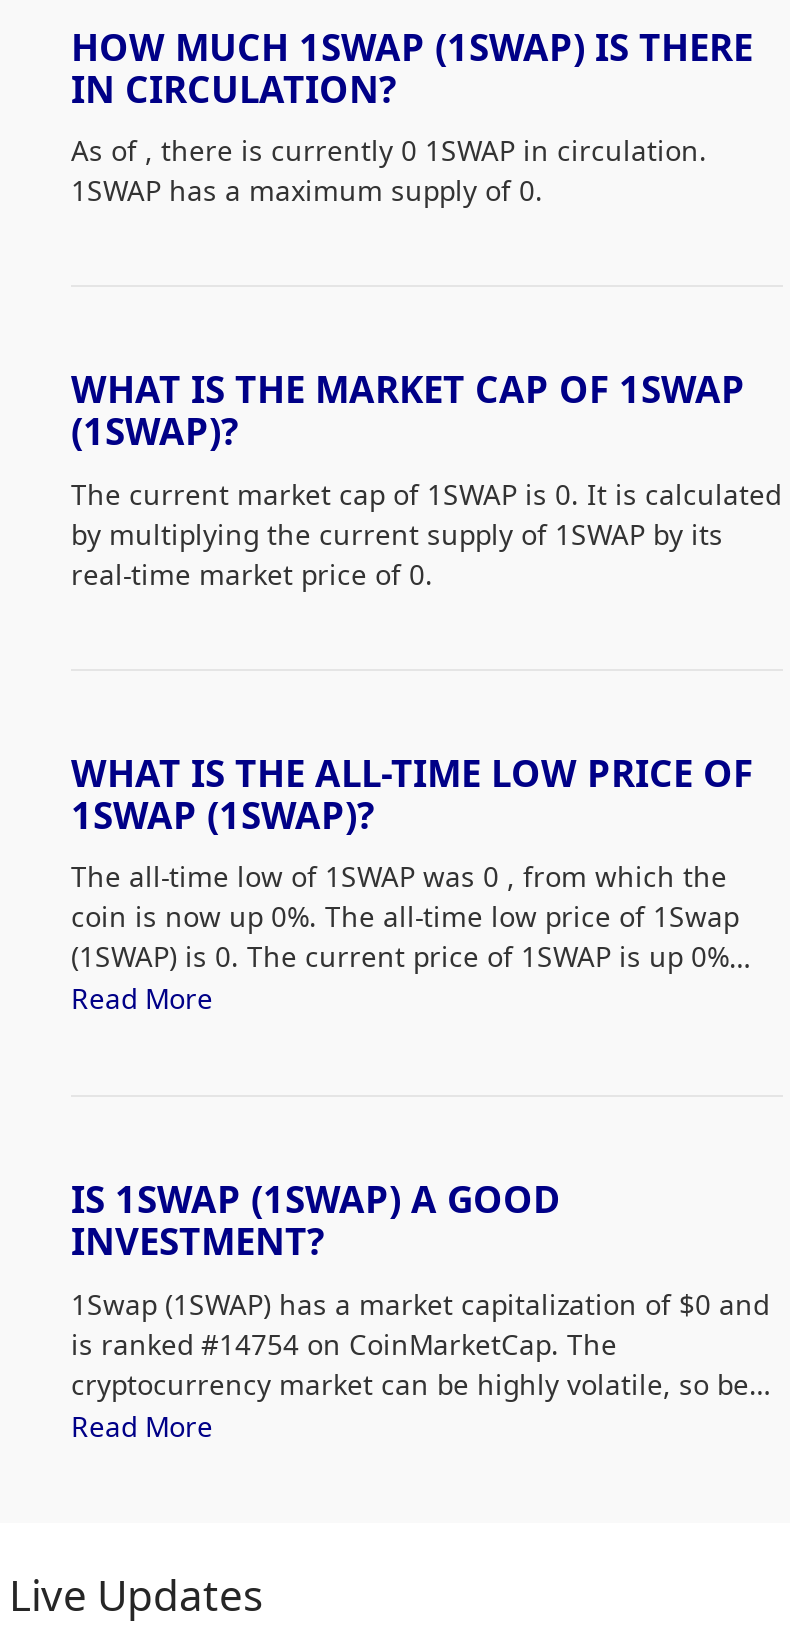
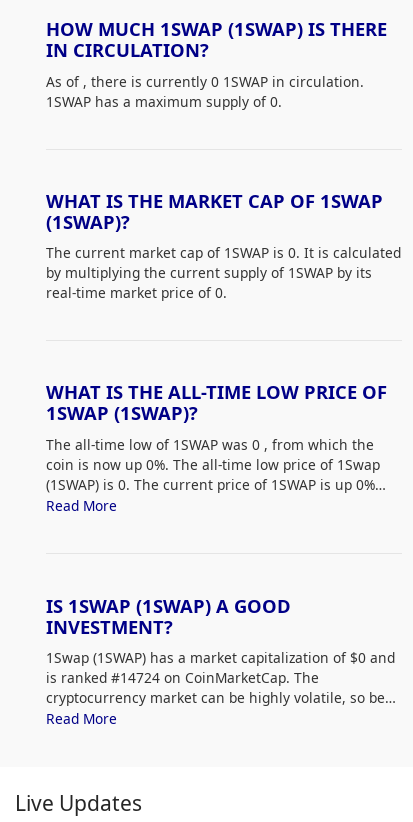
[71,1324,617,1362] is ranked #14754 on CoinMarketCap. The -> [46,668,319,687] is ranked #14724 on CoinMarketCap. The

